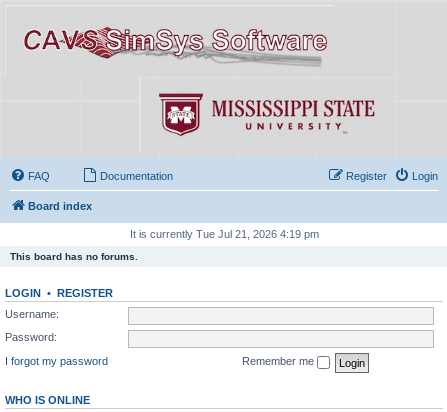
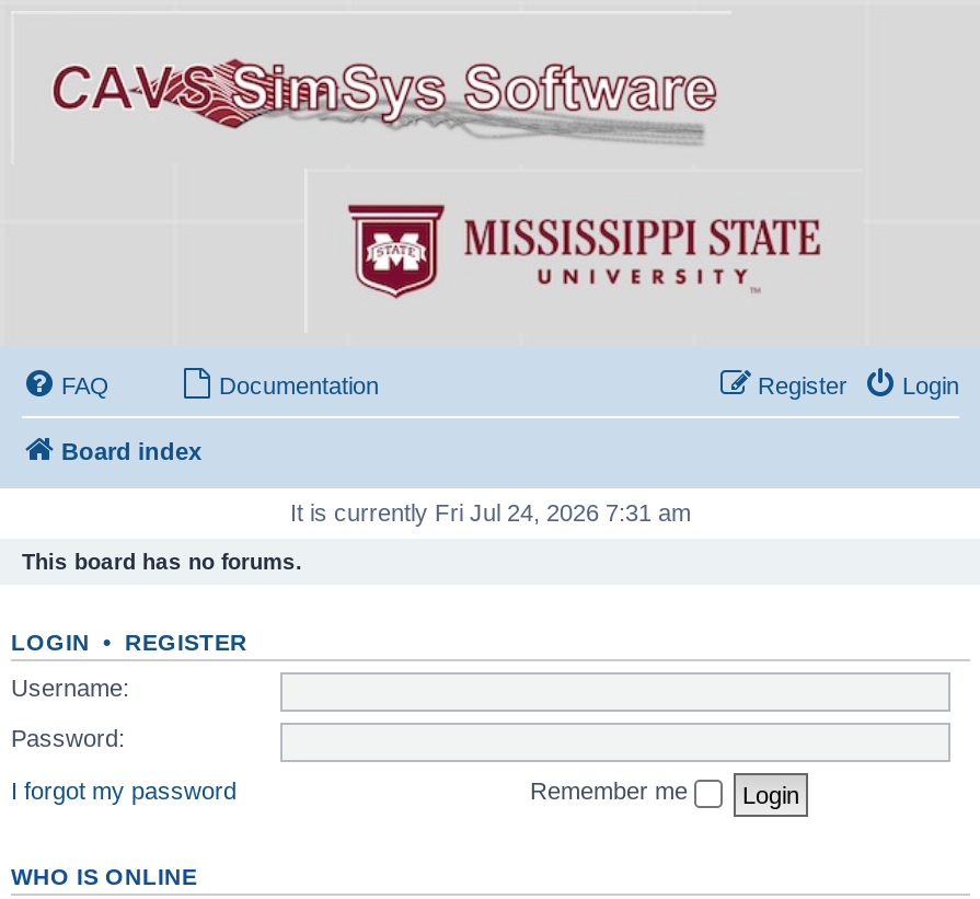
[129,228,318,240] It is currently Tue Jul 21, 2026 4:19 pm -> [290,498,691,525] It is currently Fri Jul 24, 2026 7:31 am

